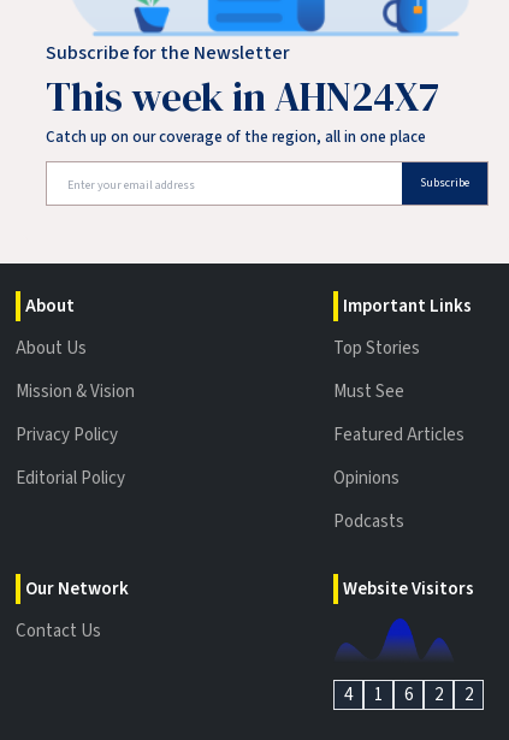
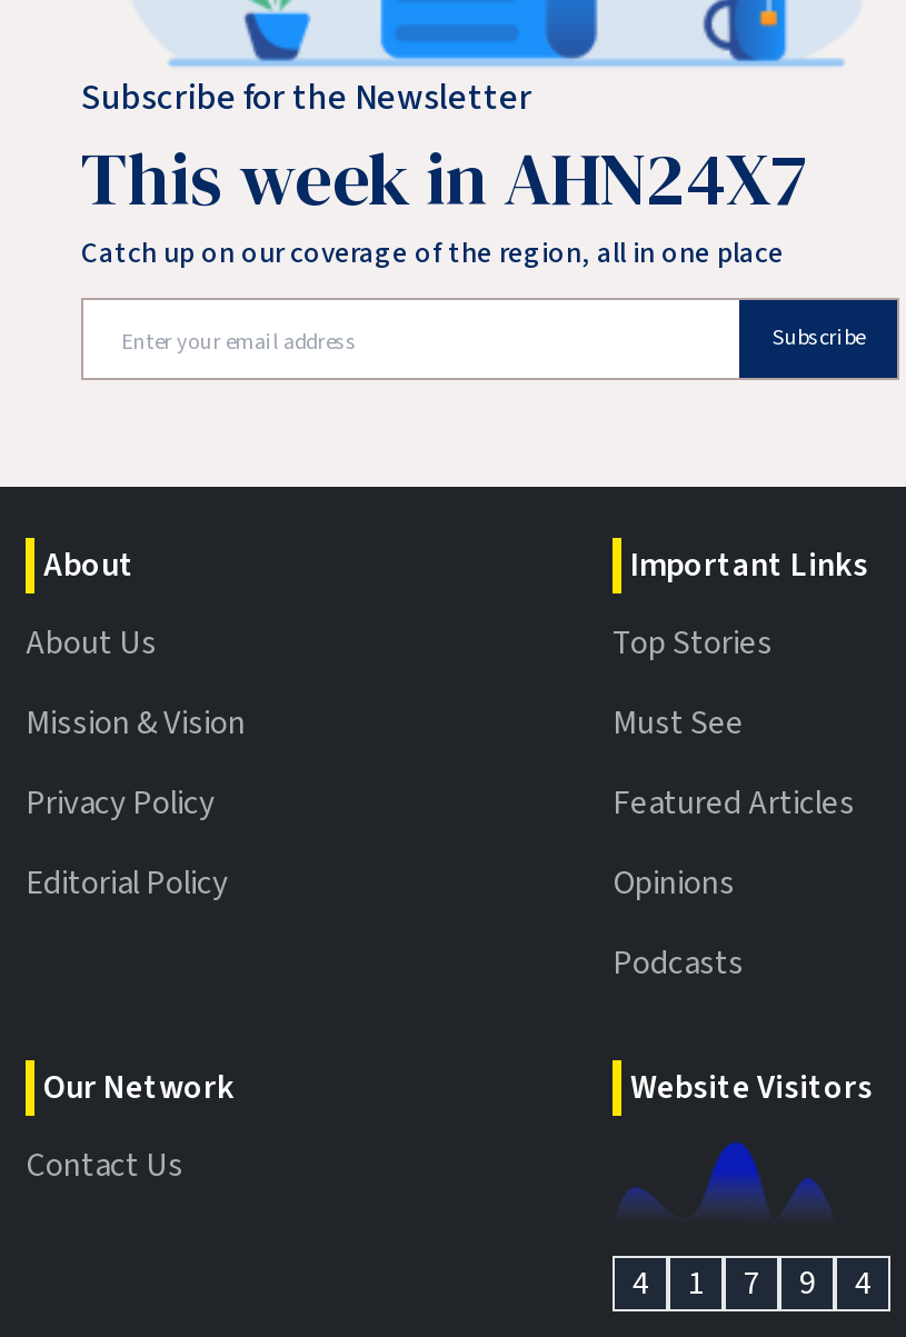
[404,682,413,707] 6 -> [744,1260,759,1307] 7
[434,682,443,707] 2 -> [799,1260,815,1307] 9
[464,682,473,707] 2 -> [855,1260,870,1307] 4

